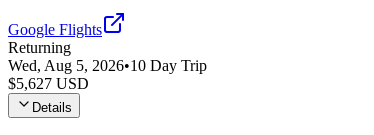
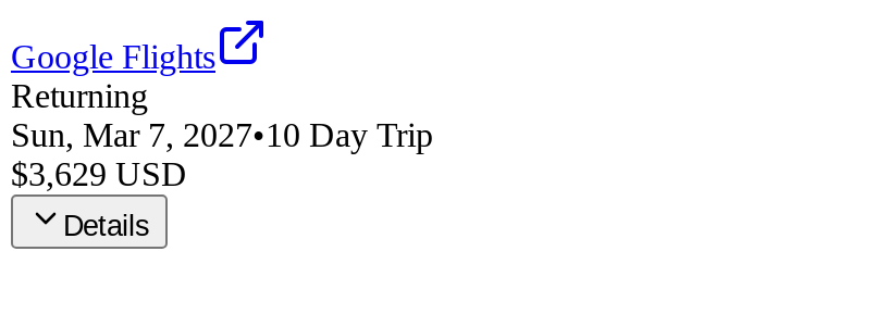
[8,57,207,74] Wed, Aug 5, 2026•10 Day Trip -> [11,117,433,154] Sun, Mar 7, 2027•10 Day Trip
[8,75,89,92] $5,627 USD -> [11,156,187,193] $3,629 USD

